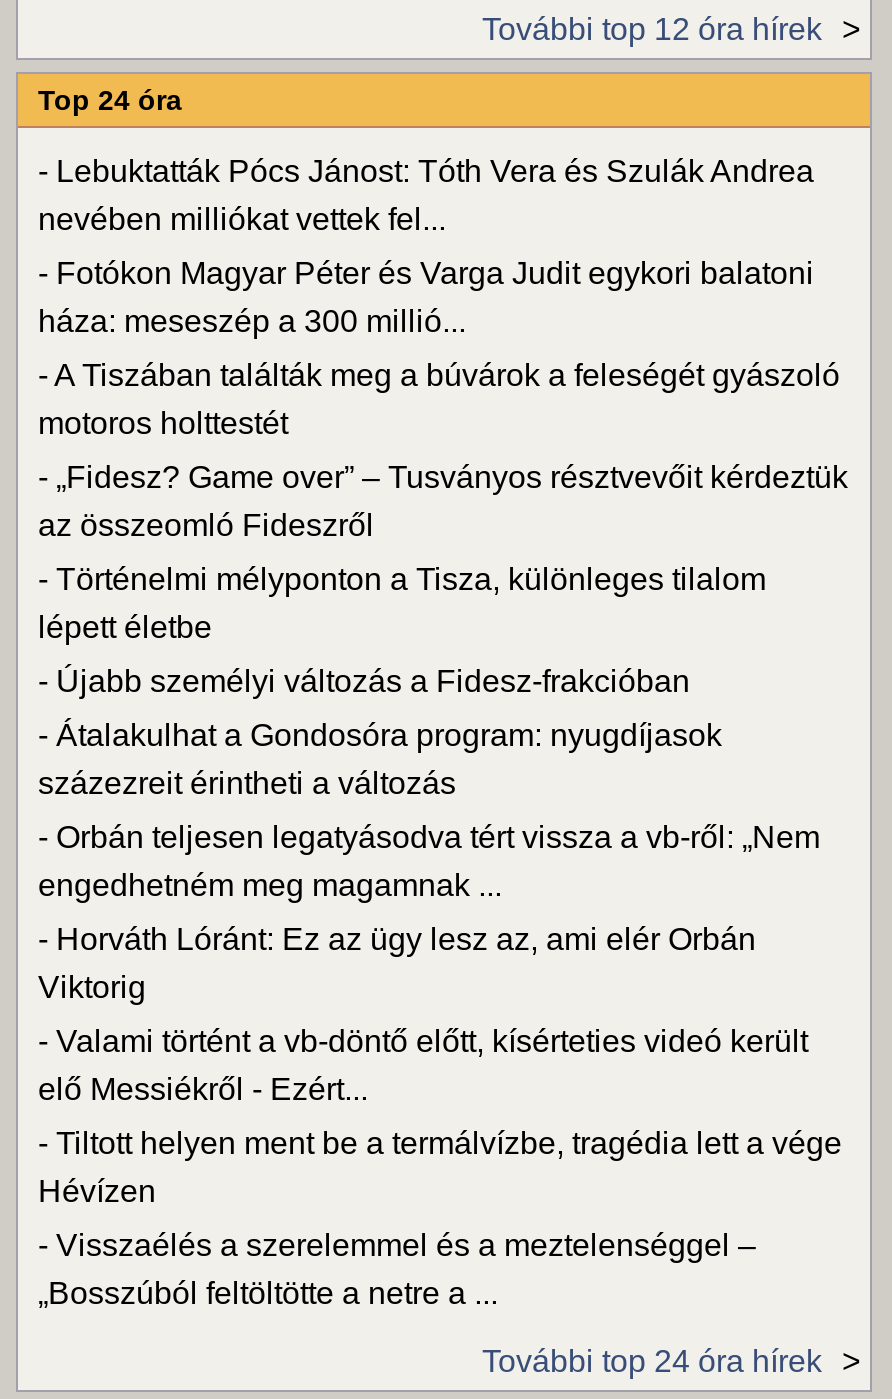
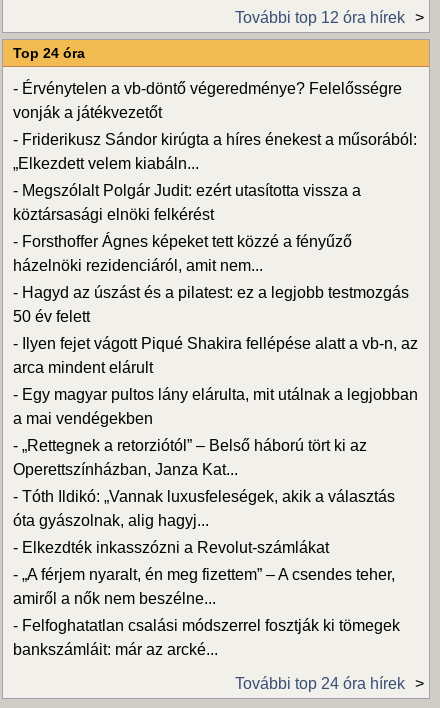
[38,154,814,236] - Lebuktatták Pócs Jánost: Tóth Vera és Szulák Andrea | nevében milliókat vettek fel... -> [13,80,402,121] - Érvénytelen a vb-döntő végeredménye? Felelősségre | vonják a játékvezetőt
[38,256,814,338] - Fotókon Magyar Péter és Varga Judit egykori balatoni | háza: meseszép a 300 millió... -> [13,131,417,172] - Friderikusz Sándor kirúgta a híres énekest a műsorából: | „Elkezdett velem kiabáln...
[38,358,840,440] - A Tiszában találták meg a búvárok a feleségét gyászoló | motoros holttestét -> [13,182,361,223] - Megszólalt Polgár Judit: ezért utasította vissza a | köztársasági elnöki felkérést
[38,460,848,542] - „Fidesz? Game over” – Tusványos résztvevőit kérdeztük | az összeomló Fideszről -> [13,233,352,274] - Forsthoffer Ágnes képeket tett közzé a fényűző | házelnöki rezidenciáról, amit nem...
[38,562,766,644] - Történelmi mélyponton a Tisza, különleges tilalom | lépett életbe -> [13,284,409,325] - Hagyd az úszást és a pilatest: ez a legjobb testmozgás | 50 év felett
[38,664,690,698] - Újabb személyi változás a Fidesz-frakcióban -> [13,335,418,376] - Ilyen fejet vágott Piqué Shakira fellépése alatt a vb-n, az | arca mindent elárult
[38,718,722,800] - Átalakulhat a Gondosóra program: nyugdíjasok | százezreit érintheti a változás -> [13,386,418,427] - Egy magyar pultos lány elárulta, mit utálnak a legjobban | a mai vendégekben
[38,820,820,902] - Orbán teljesen legatyásodva tért vissza a vb-ről: „Nem | engedhetném meg magamnak ... -> [13,437,367,478] - „Rettegnek a retorziótól” – Belső háború tört ki az | Operettszínházban, Janza Kat...
[38,922,756,1004] - Horváth Lóránt: Ez az ügy lesz az, ami elér Orbán | Viktorig -> [13,488,395,529] - Tóth Ildikó: „Vannak luxusfeleségek, akik a választás | óta gyászolnak, alig hagyj...
[38,1024,808,1106] - Valami történt a vb-döntő előtt, kísérteties videó került | elő Messiékről - Ezért... -> [13,539,329,556] - Elkezdték inkasszózni a Revolut-számlákat
[38,1126,842,1208] - Tiltott helyen ment be a termálvízbe, tragédia lett a vége | Hévízen -> [13,566,395,607] - „A férjem nyaralt, én meg fizettem” – A csendes teher, | amiről a nők nem beszélne...
[38,1228,756,1310] - Visszaélés a szerelemmel és a meztelenséggel – | „Bosszúból feltöltötte a netre a ... -> [13,617,400,658] - Felfoghatatlan csalási módszerrel fosztják ki tömegek | bankszámláit: már az arcké...

